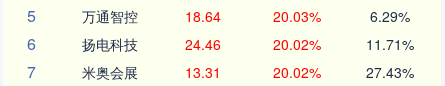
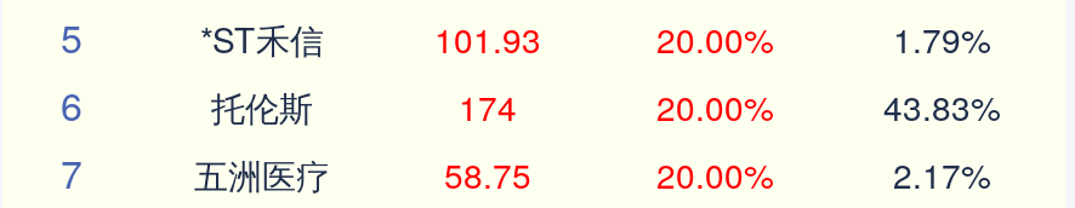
[82,6,410,26] 万通智控 | 18.64 | 20.03% | 6.29% -> [200,14,990,62] *ST禾信 | 101.93 | 20.00% | 1.79%
[82,34,414,54] 扬电科技 | 24.46 | 20.02% | 11.71% -> [211,82,1000,130] 托伦斯 | 174 | 20.00% | 43.83%
[82,62,414,82] 米奥会展 | 13.31 | 20.02% | 27.43% -> [194,149,990,198] 五洲医疗 | 58.75 | 20.00% | 2.17%

